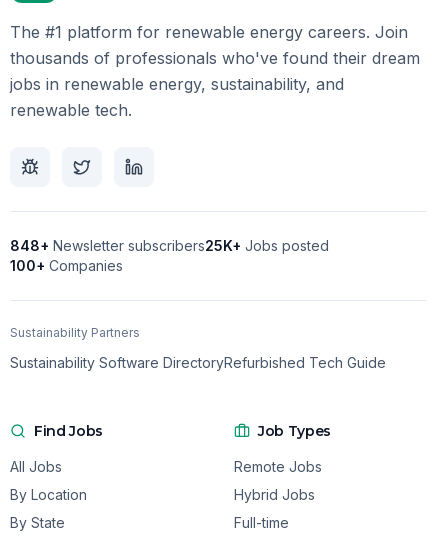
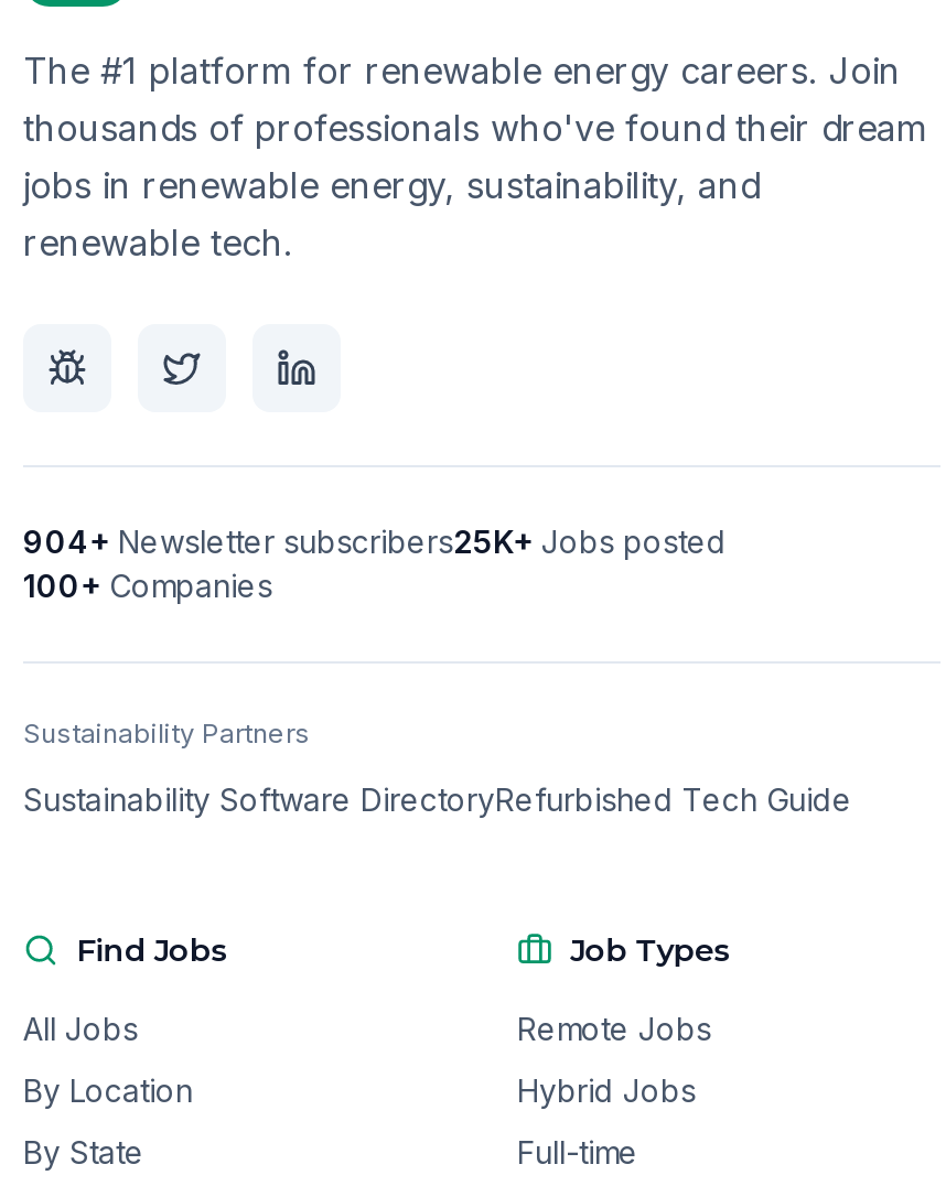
[10,237,329,254] 848+ Newsletter subscribers25K+ Jobs posted -> [23,522,727,560] 904+ Newsletter subscribers25K+ Jobs posted

